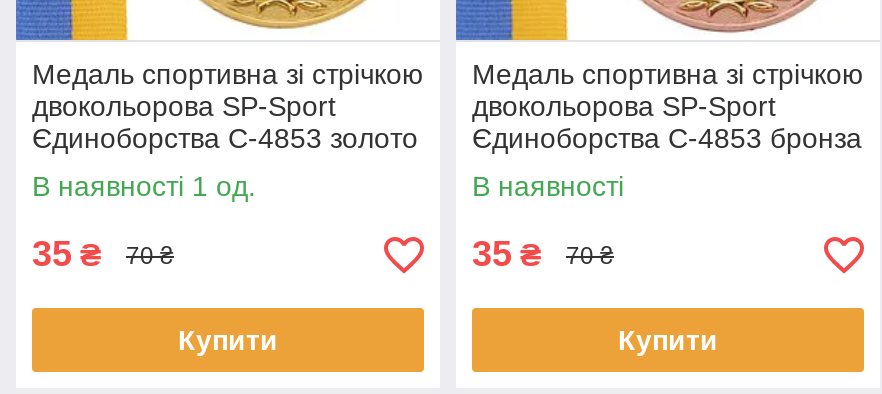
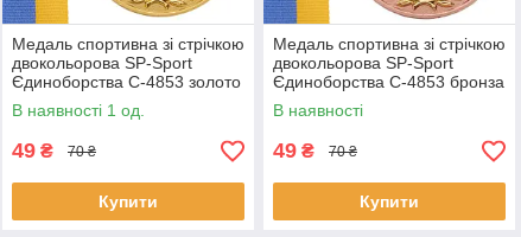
[32,234,174,274] 35 ₴ 70 ₴ -> [12,139,96,163] 49 ₴ 70 ₴
[472,234,614,274] 35 ₴ 70 ₴ -> [273,139,357,163] 49 ₴ 70 ₴

